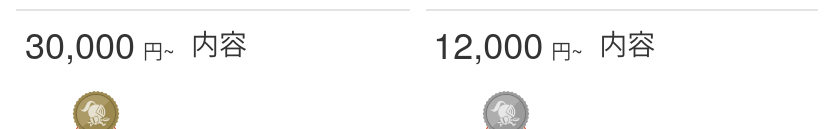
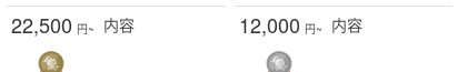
[25,16,247,68] 30,000 円~ 内容 -> [12,9,135,38] 22,500 円~ 内容

